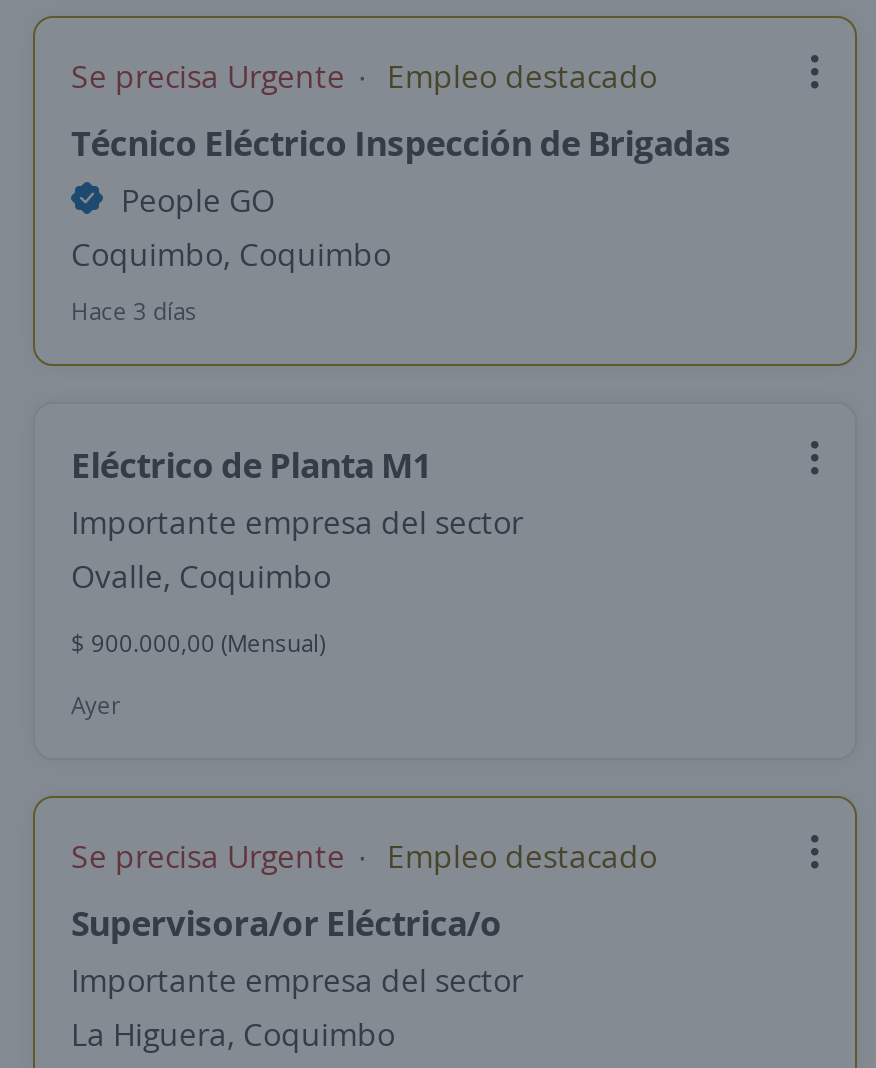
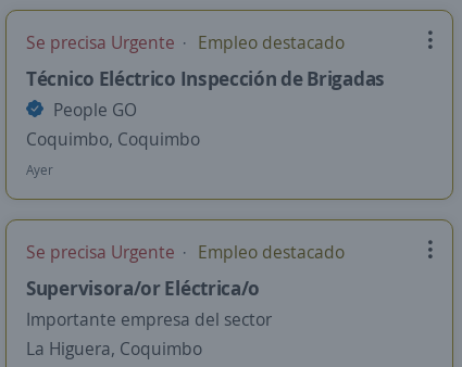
[71,294,523,660] Hace 3 días | Eléctrico de Planta M1 | Importante empresa del sector | Ovalle, Coquimbo | $ 900.000,00 (Mensual) -> none

